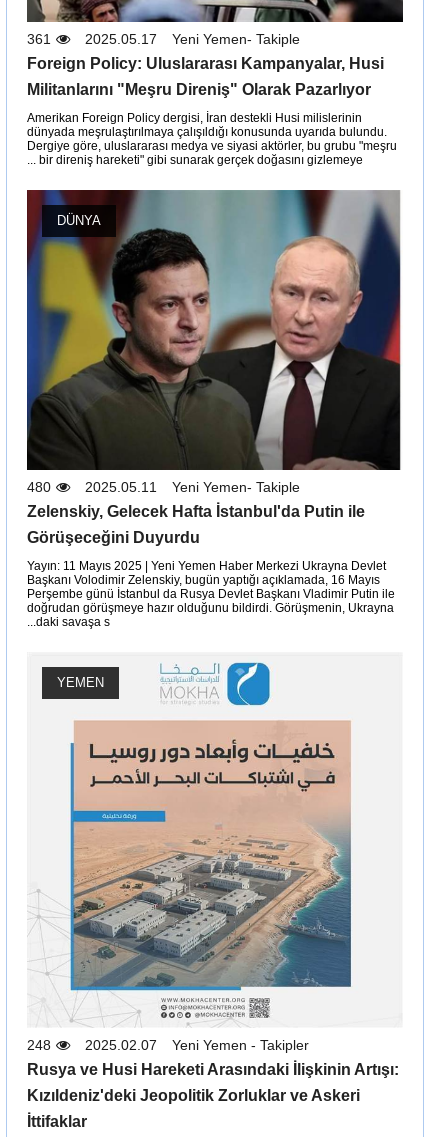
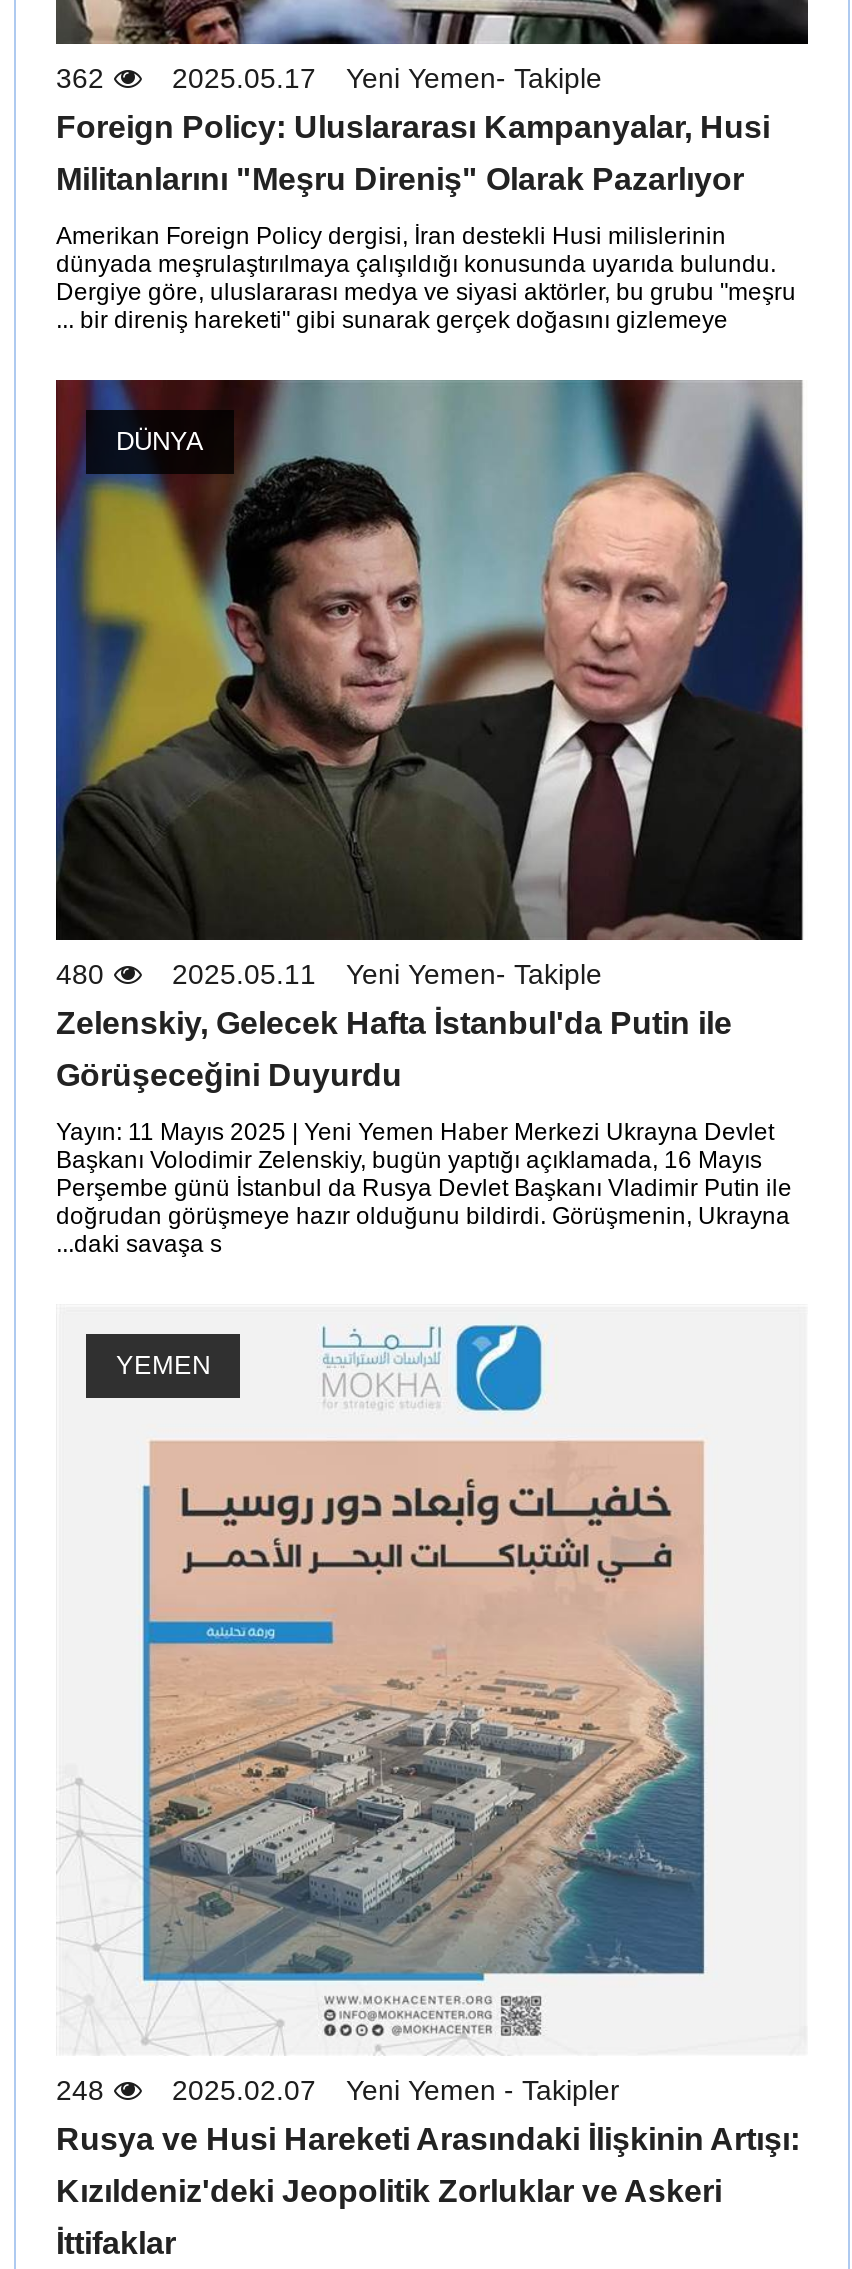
[27,31,51,47] 361 -> [56,62,104,94] 362

